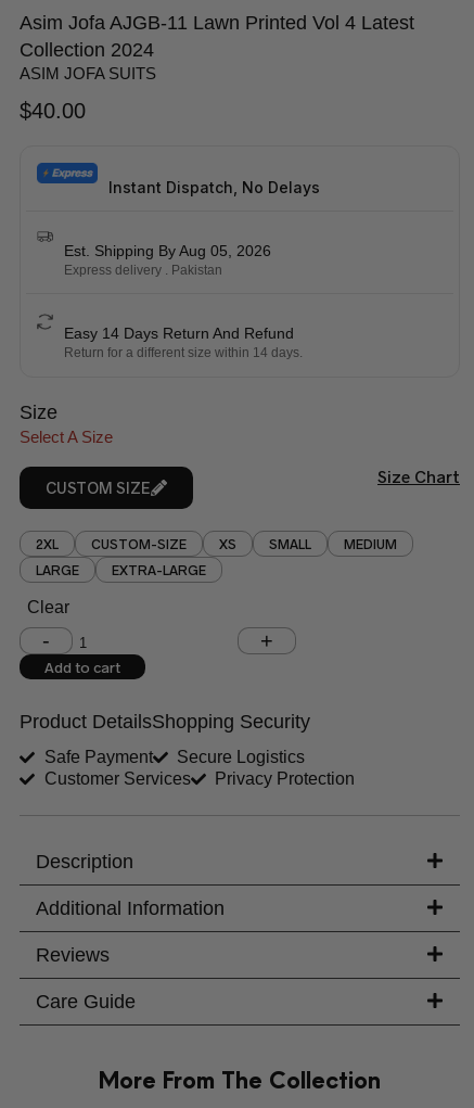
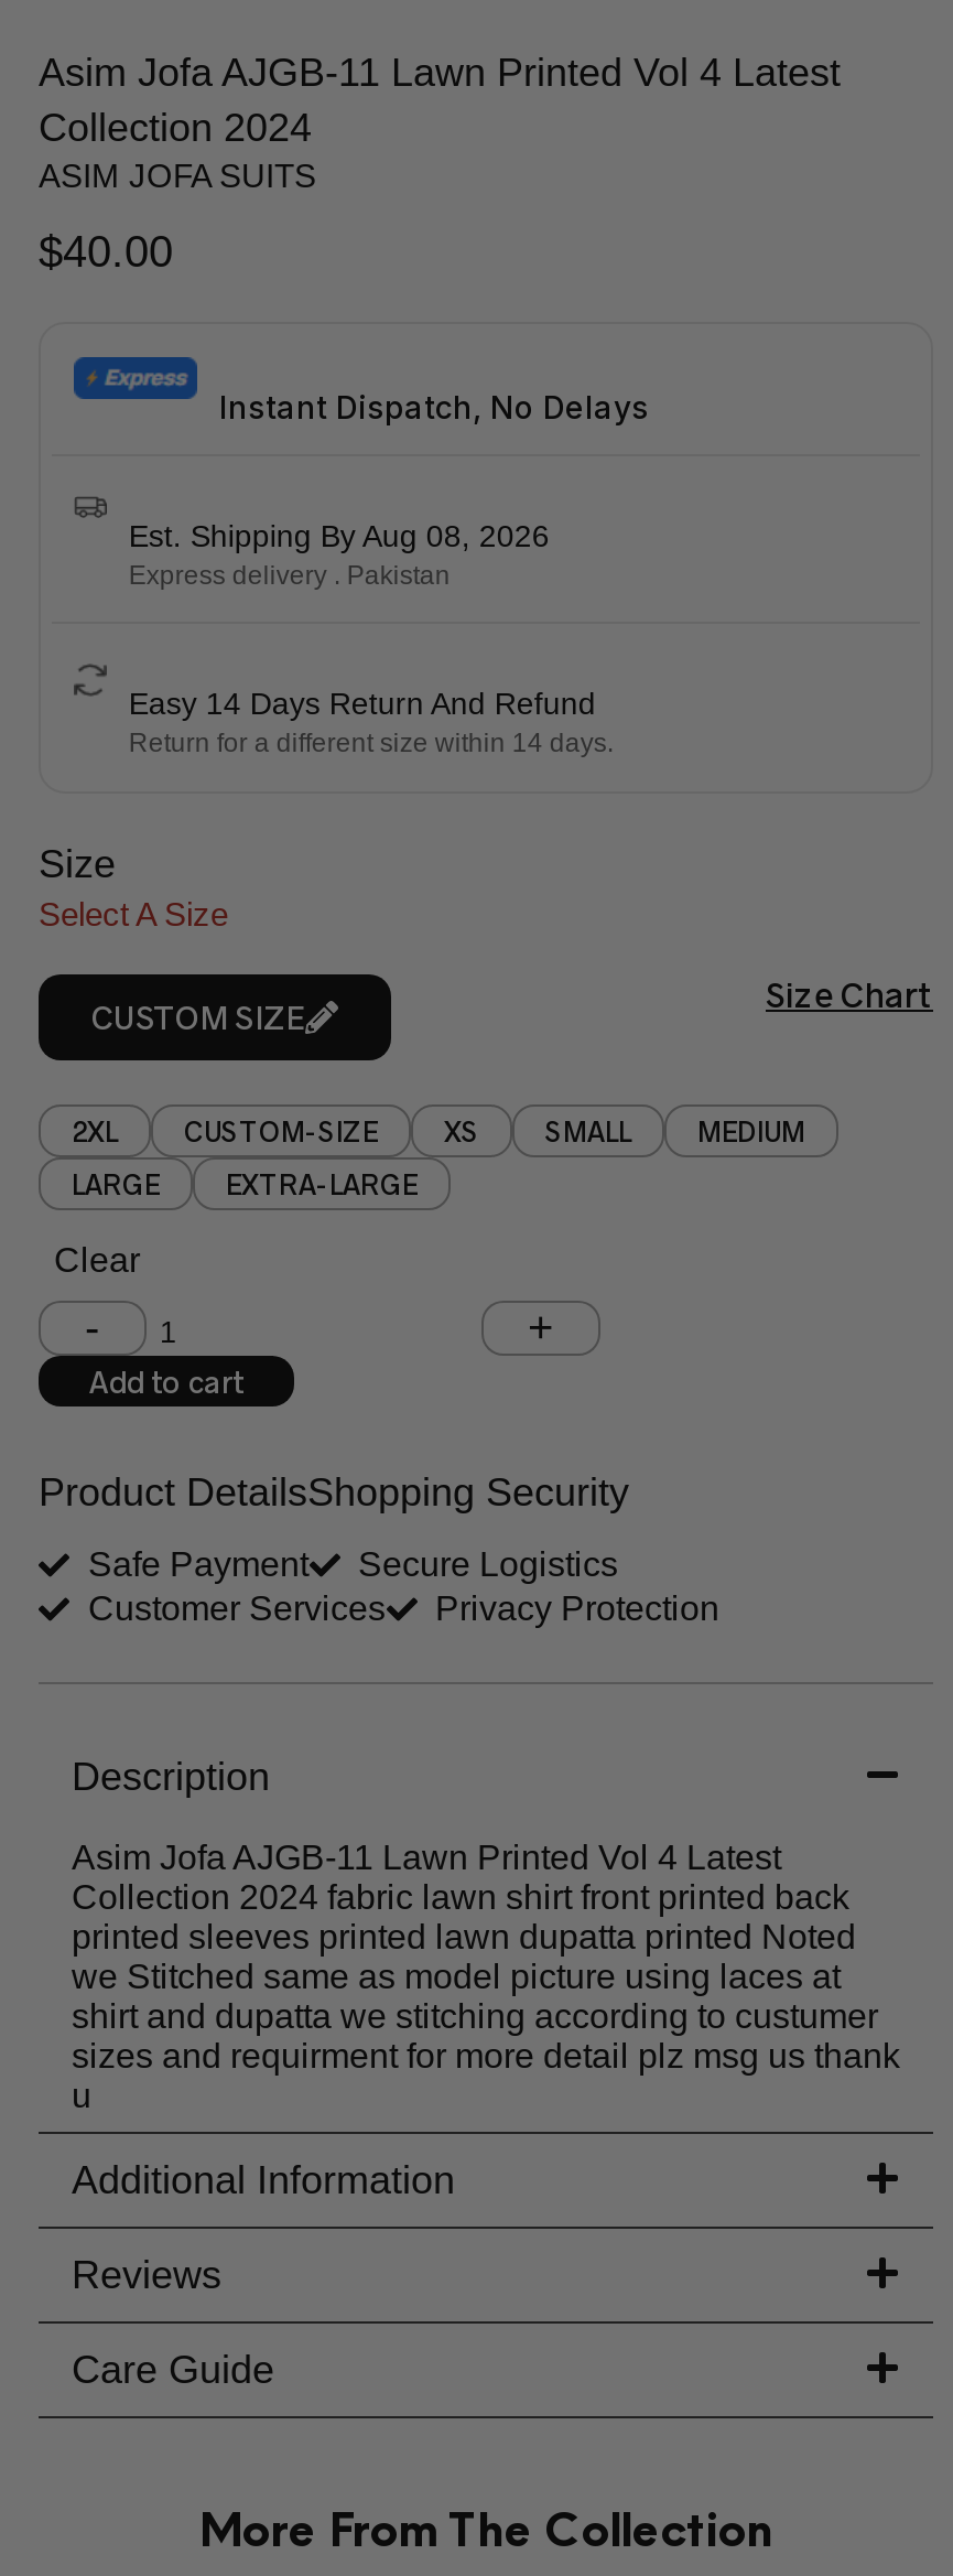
[64,242,271,259] Est. Shipping By Aug 05, 2026 -> [129,517,550,552] Est. Shipping By Aug 08, 2026
none -> [72,1838,900,2113] Asim Jofa AJGB-11 Lawn Printed Vol 4 Latest | Collection 2024 fabric lawn shirt front printed back | printed sleeves printed lawn dupatta printed Noted | we Stitched same as model picture using laces at | shirt and dupatta we stitching according to custumer | sizes and requirment for more detail plz msg us thank | u

